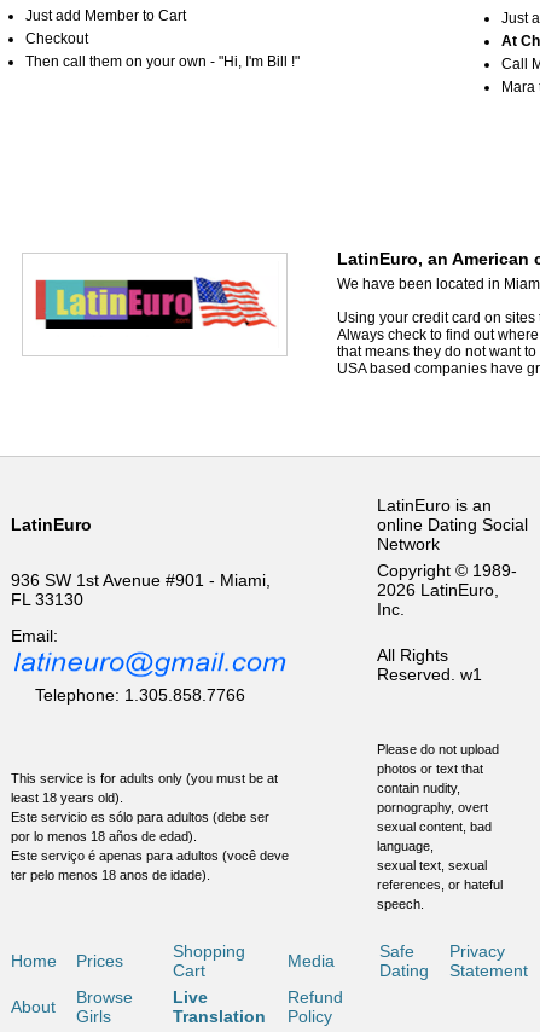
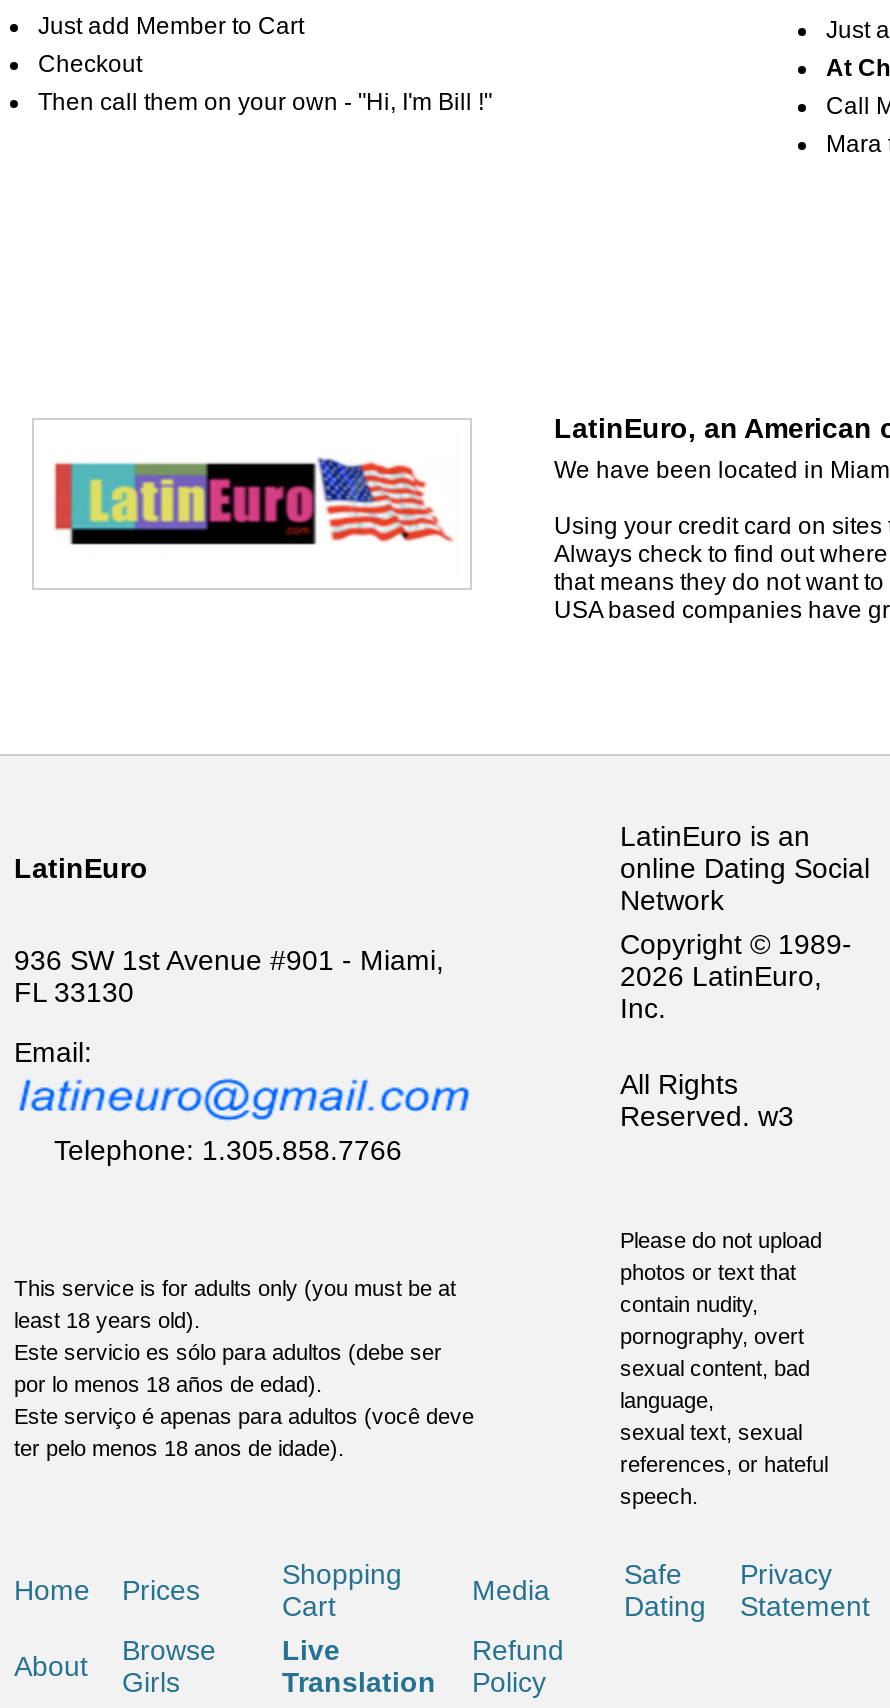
[377,665,482,684] Reserved. w1 -> [620,1100,794,1132] Reserved. w3

